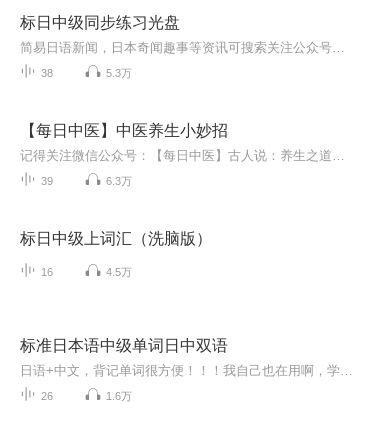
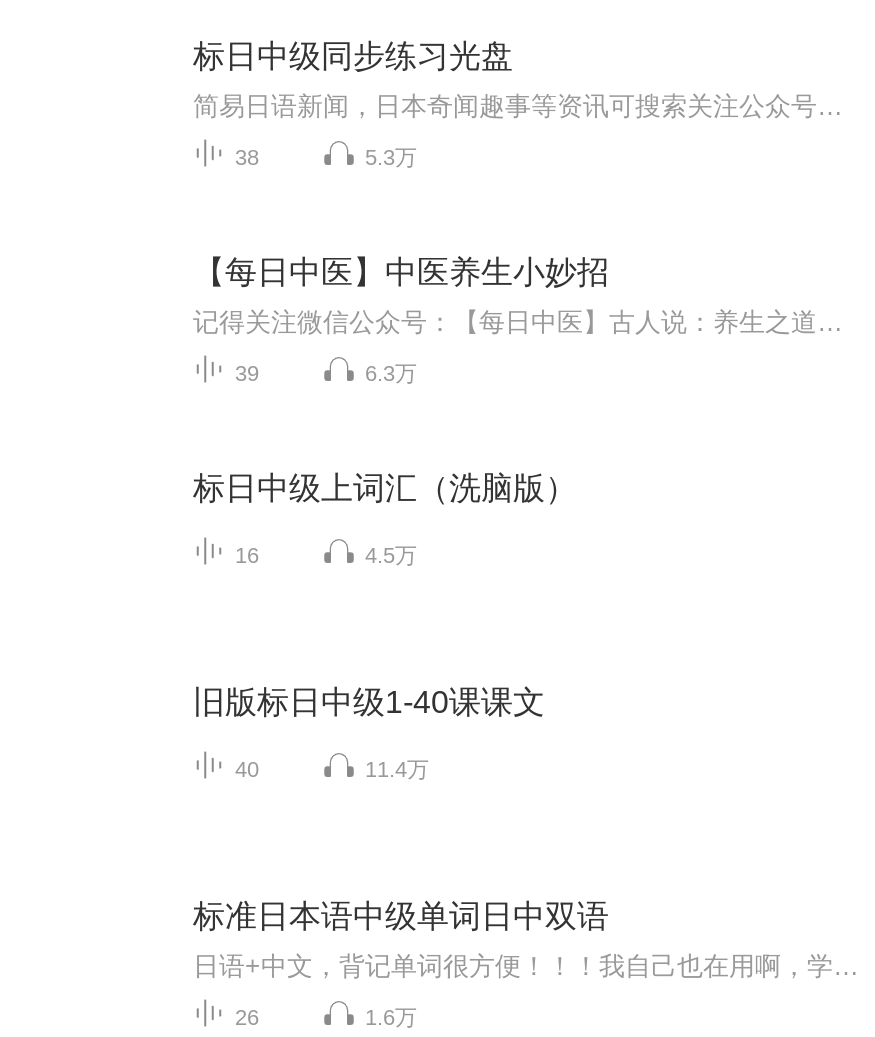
none -> [193,685,545,781] 旧版标日中级1-40课课文 | 40 | 11.4万

